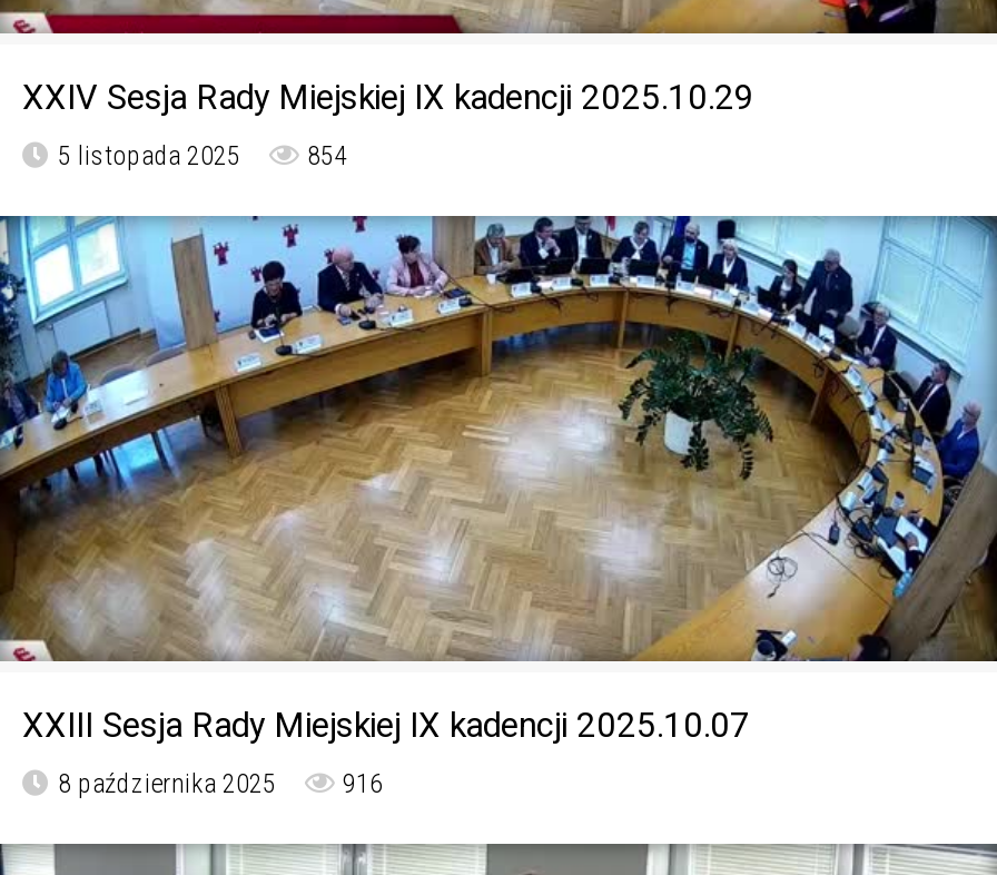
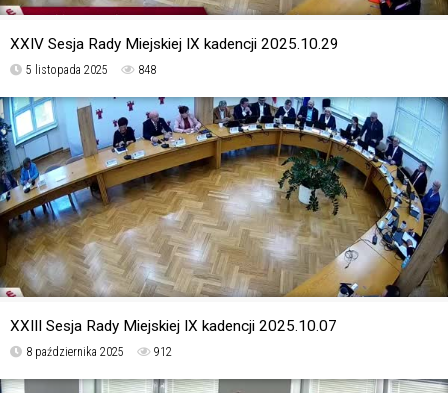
[58,139,347,171] 5 listopada 2025 854 -> [26,63,156,77] 5 listopada 2025 848
[58,767,383,798] 8 października 2025 916 -> [26,345,172,359] 8 października 2025 912

